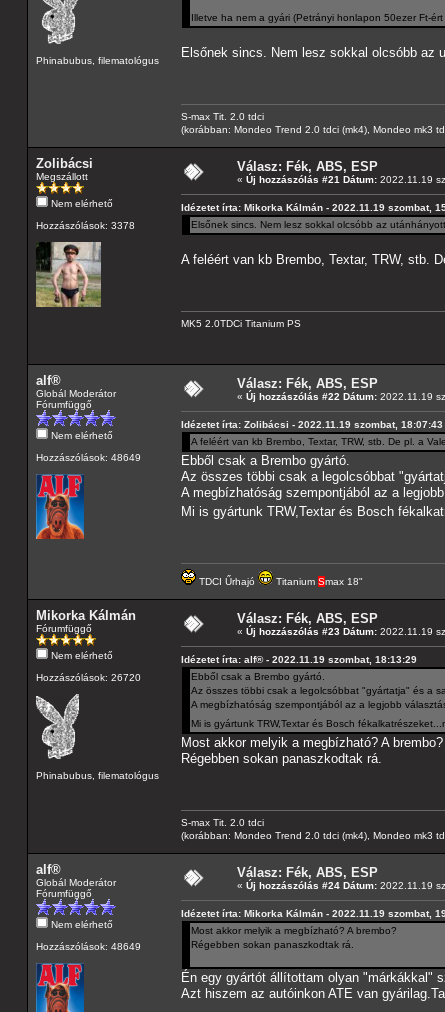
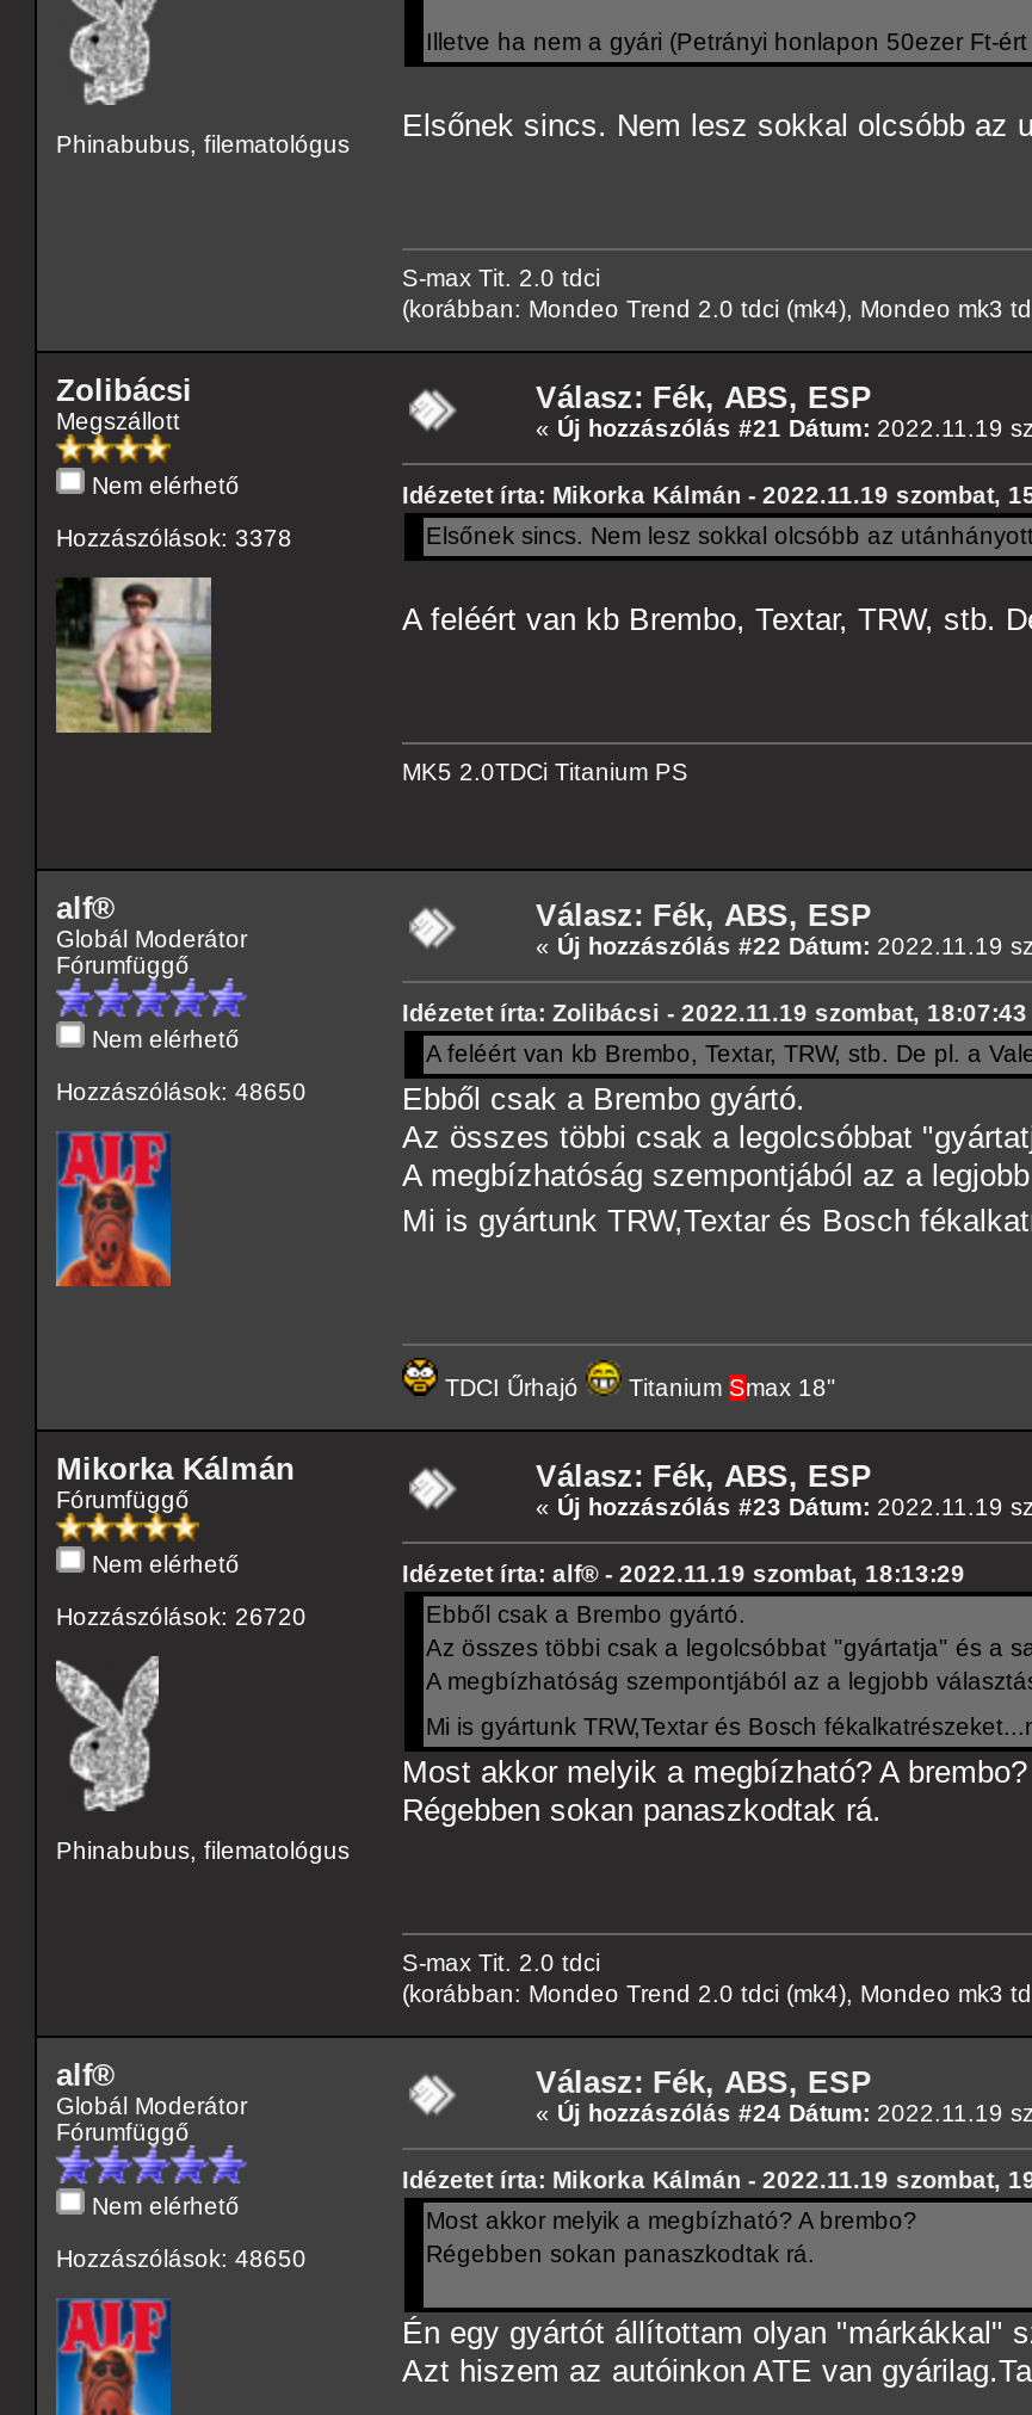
[36,452,141,463] Hozzászólások: 48649 -> [56,1078,307,1105] Hozzászólások: 48650
[36,941,141,952] Hozzászólások: 48649 -> [56,2245,307,2272] Hozzászólások: 48650

